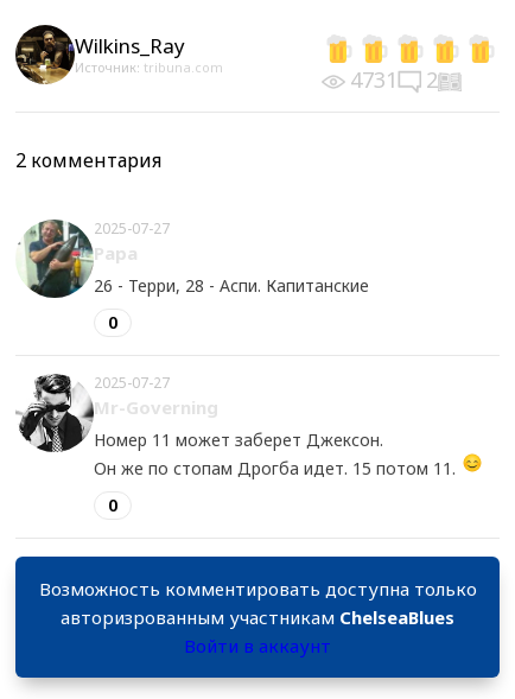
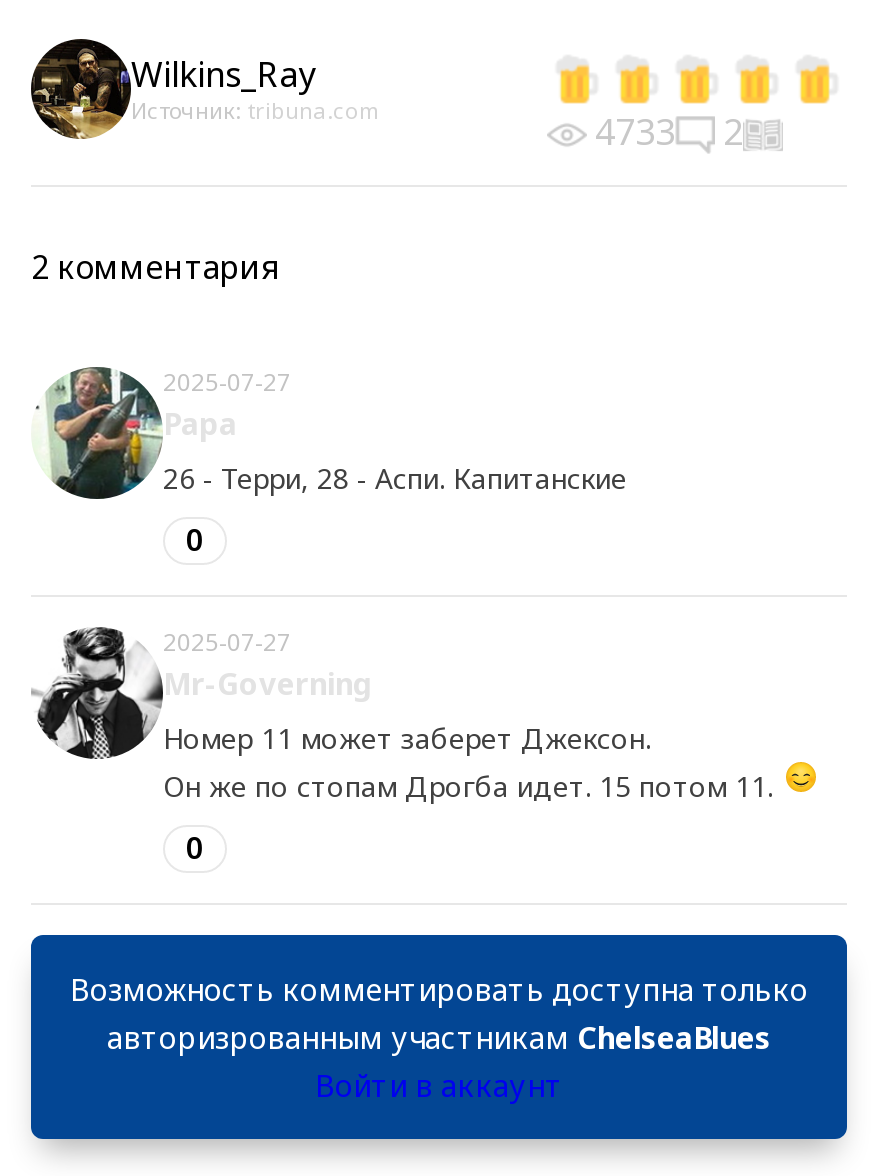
[350,65,438,93] 4731 2 -> [595,106,743,154] 4733 2

